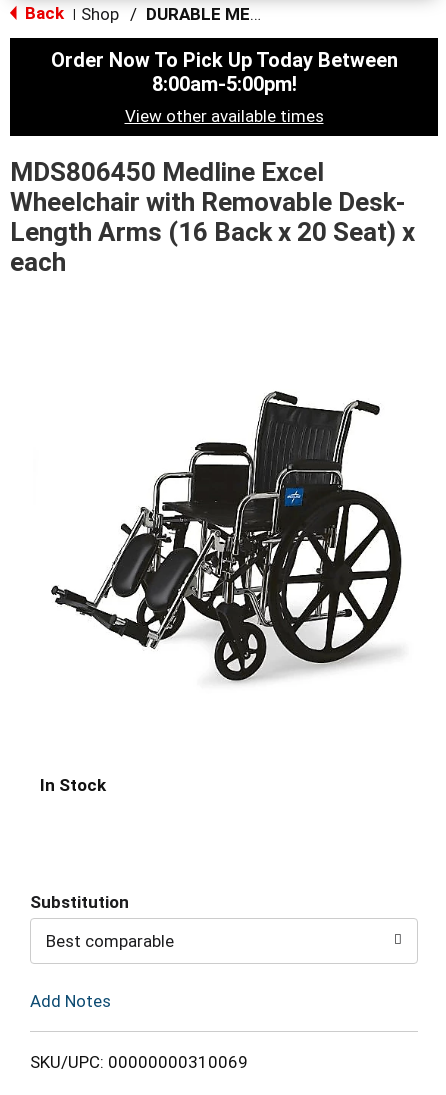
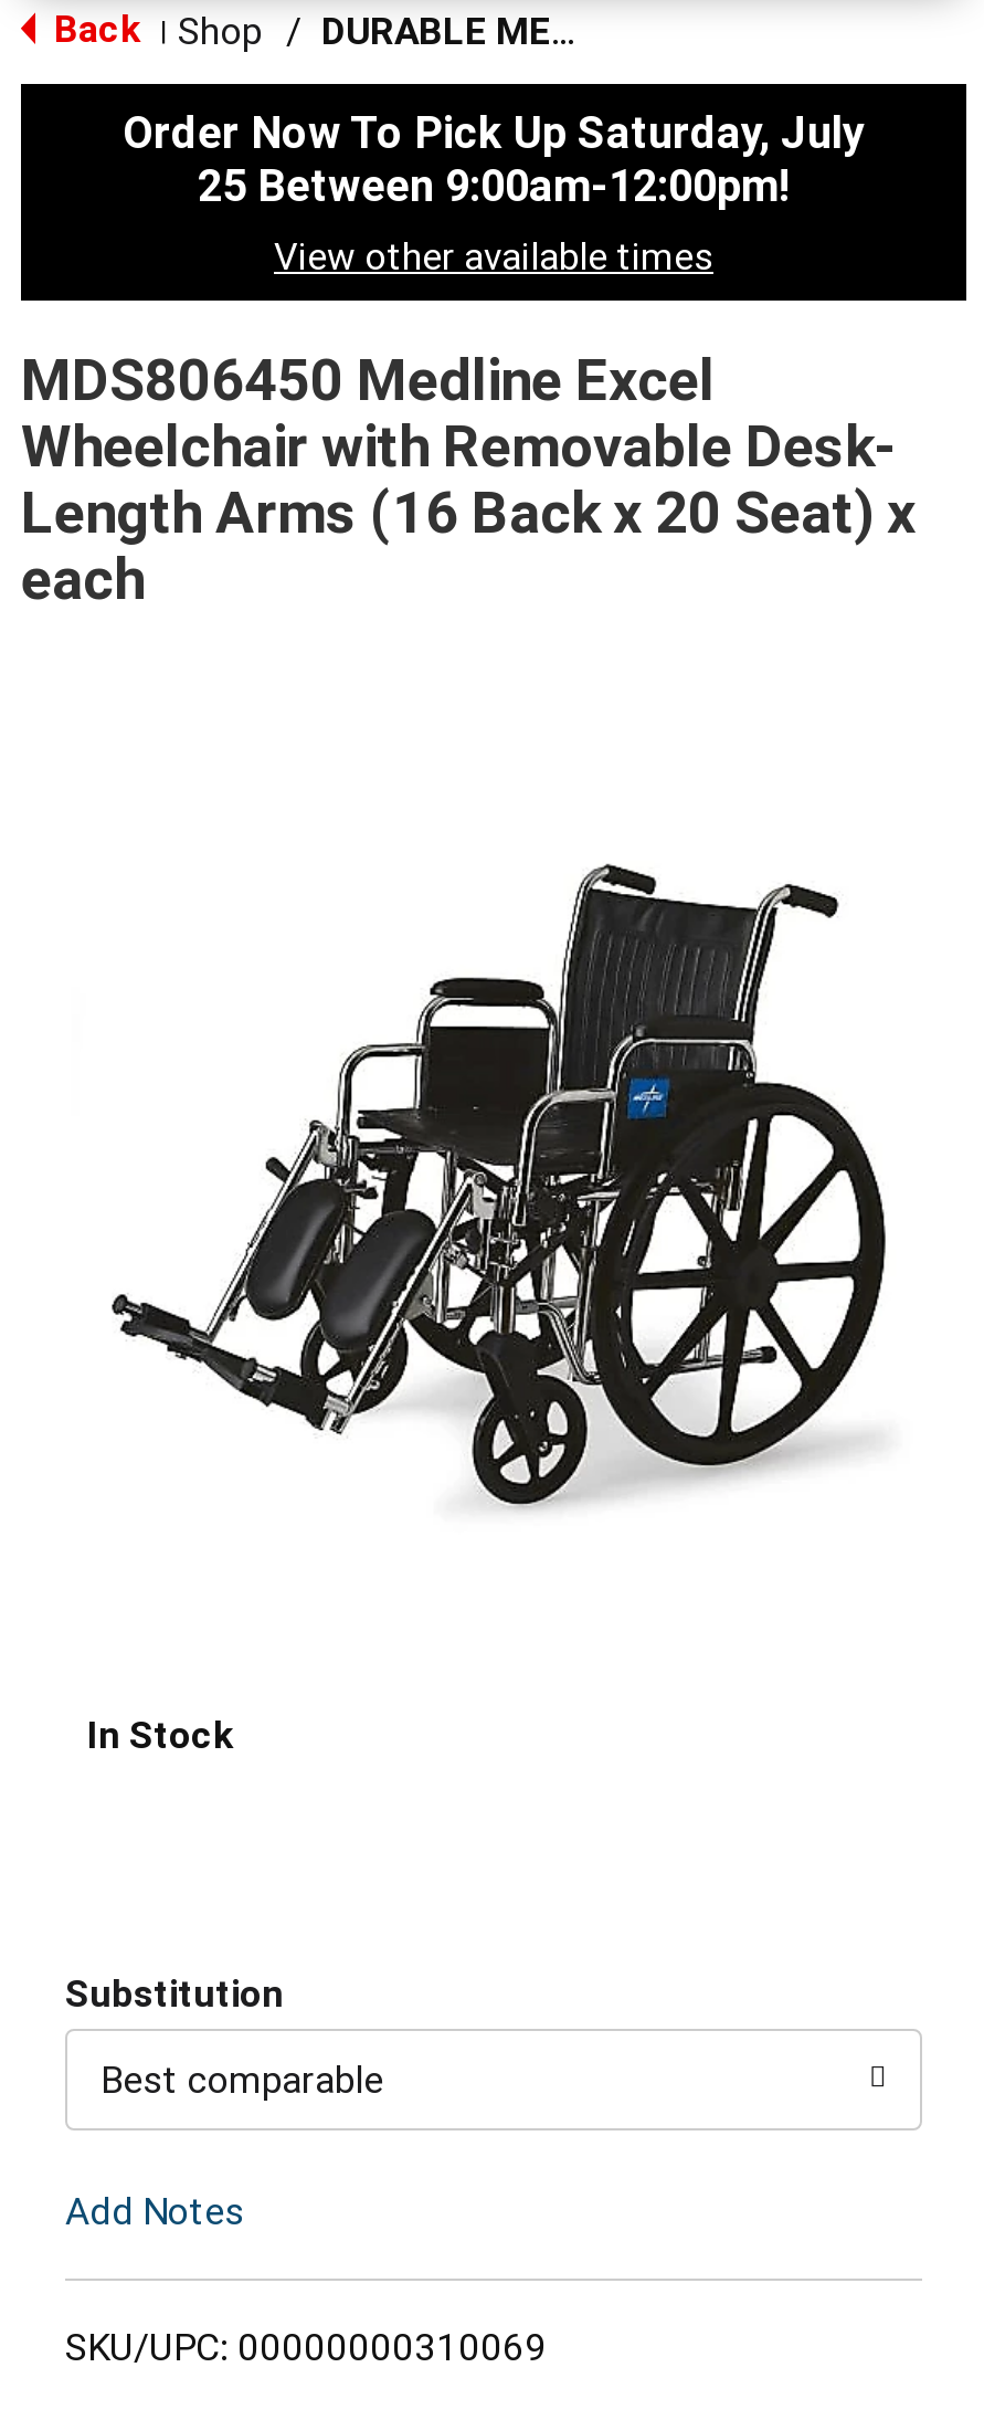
[50,48,397,96] Order Now To Pick Up Today Between | 8:00am-5:00pm! -> [123,106,865,212] Order Now To Pick Up Saturday, July | 25 Between 9:00am-12:00pm!

